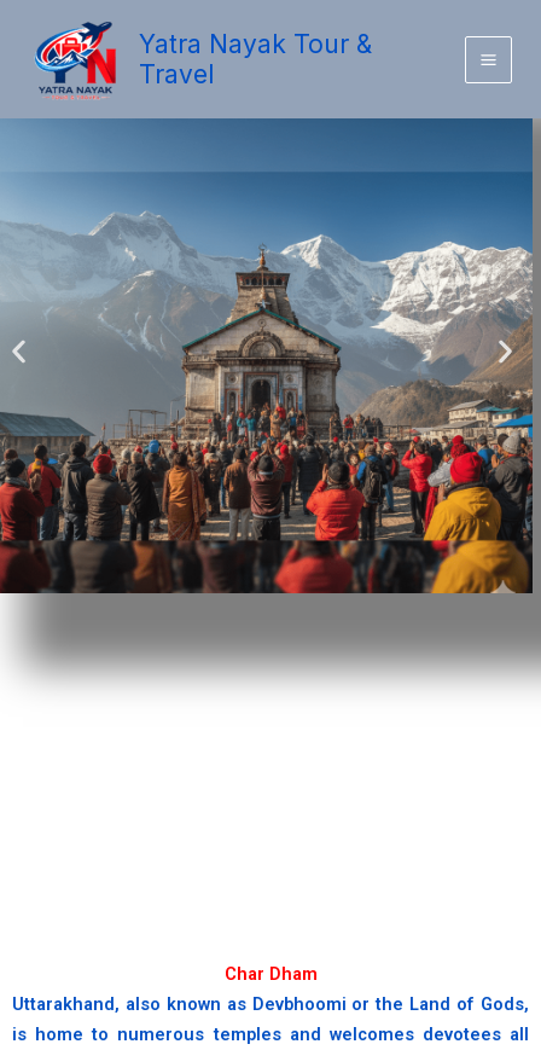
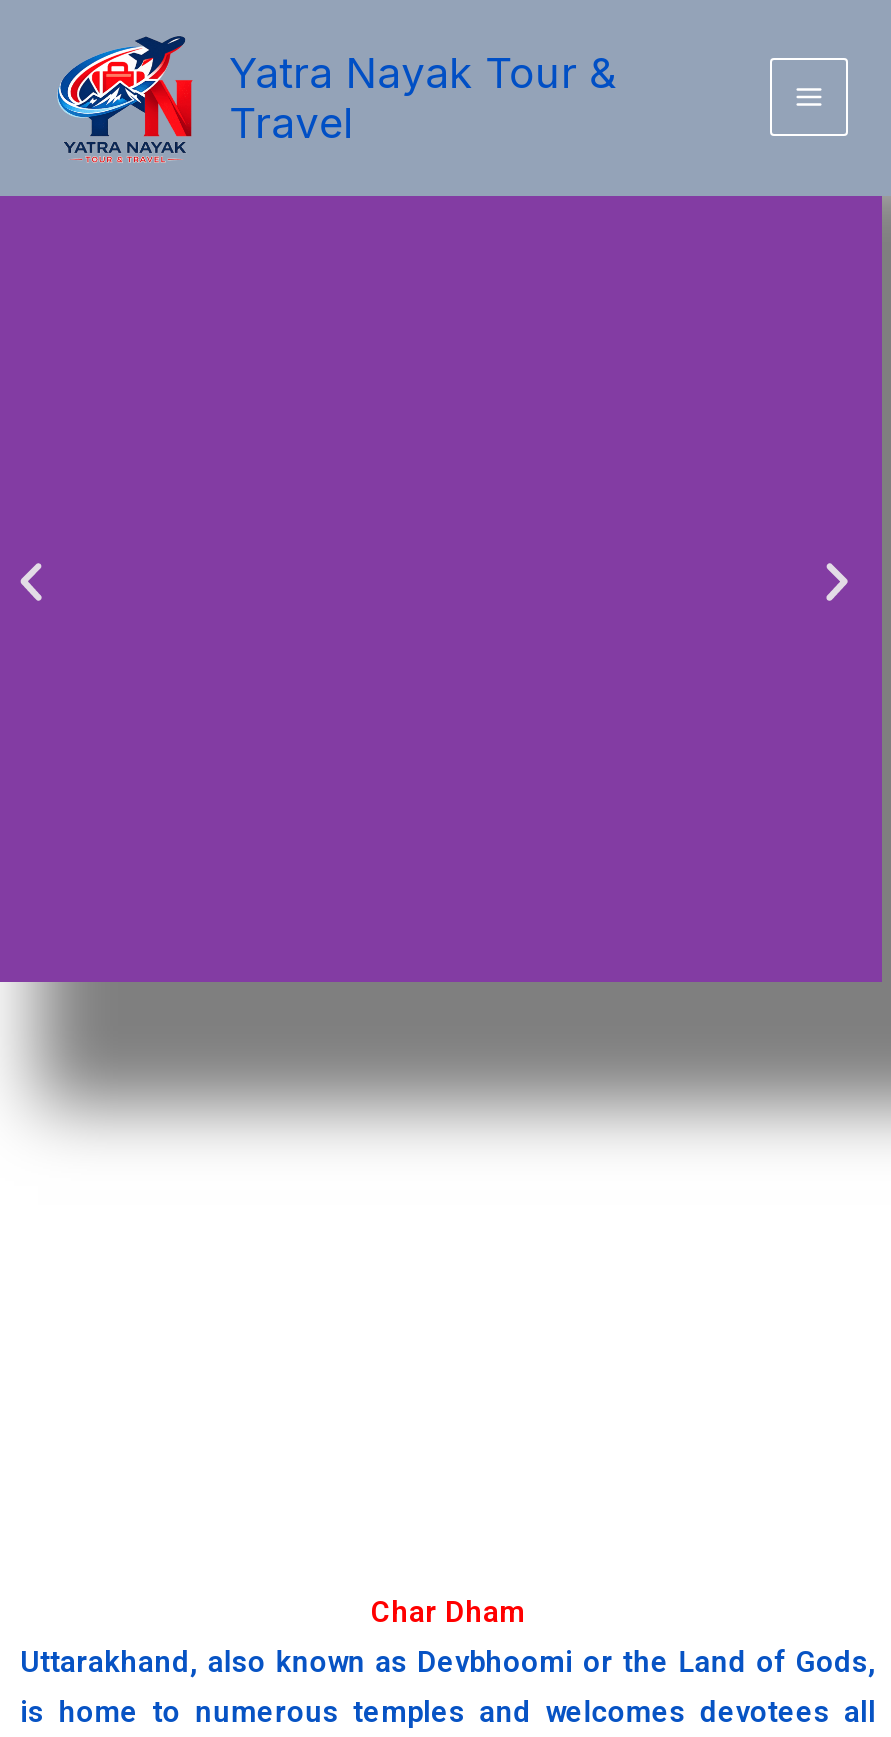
[4,118,534,594] [image] -> none

